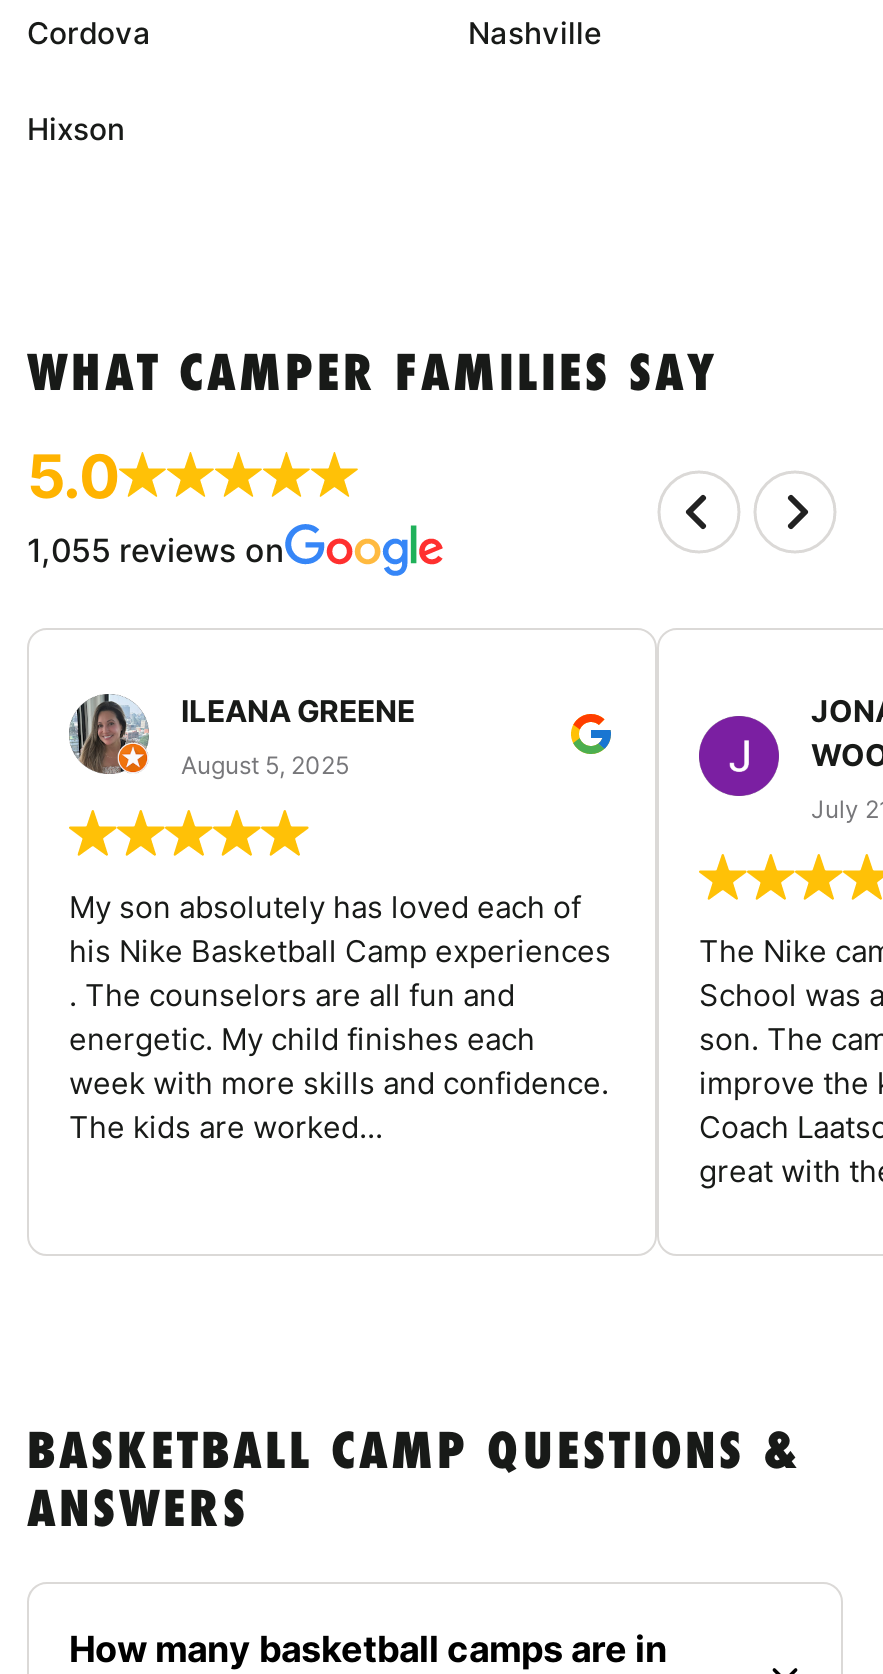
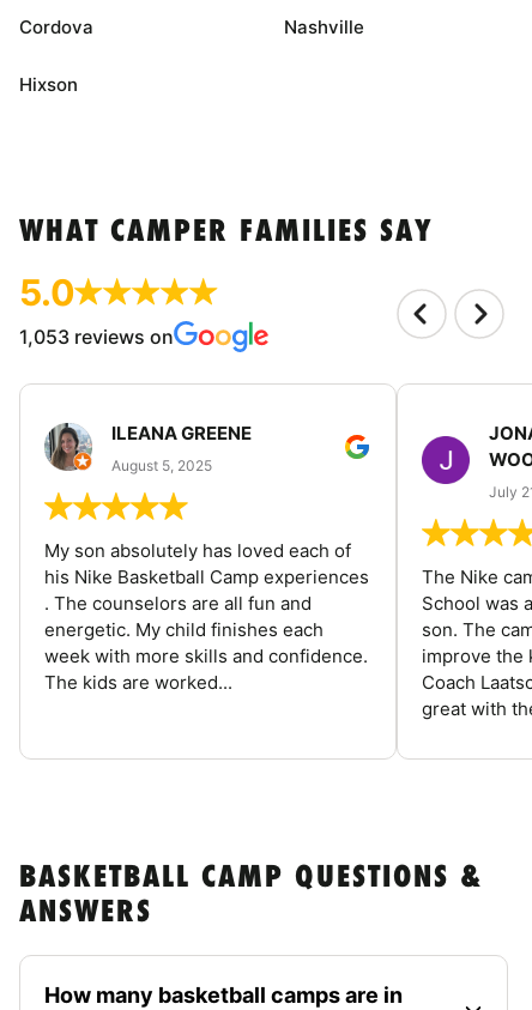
[27,530,285,570] 1,055 reviews on -> [19,324,174,348] 1,053 reviews on

